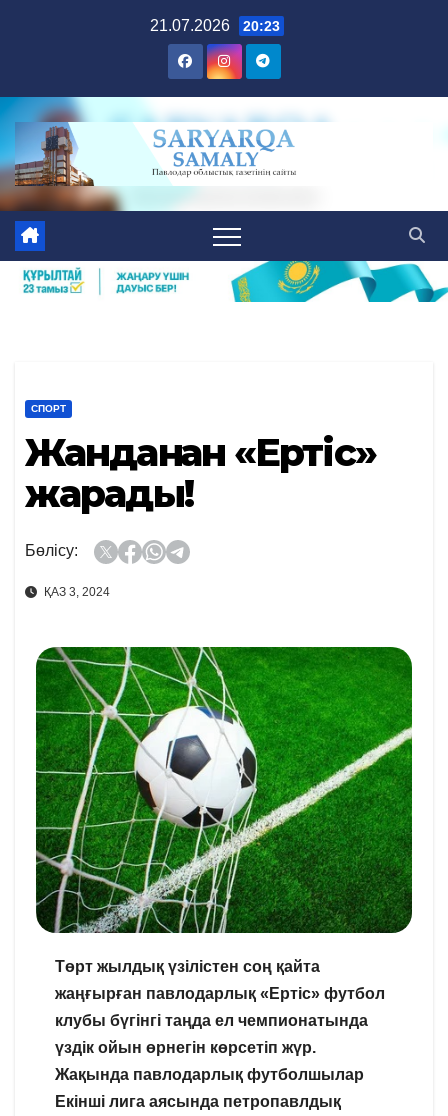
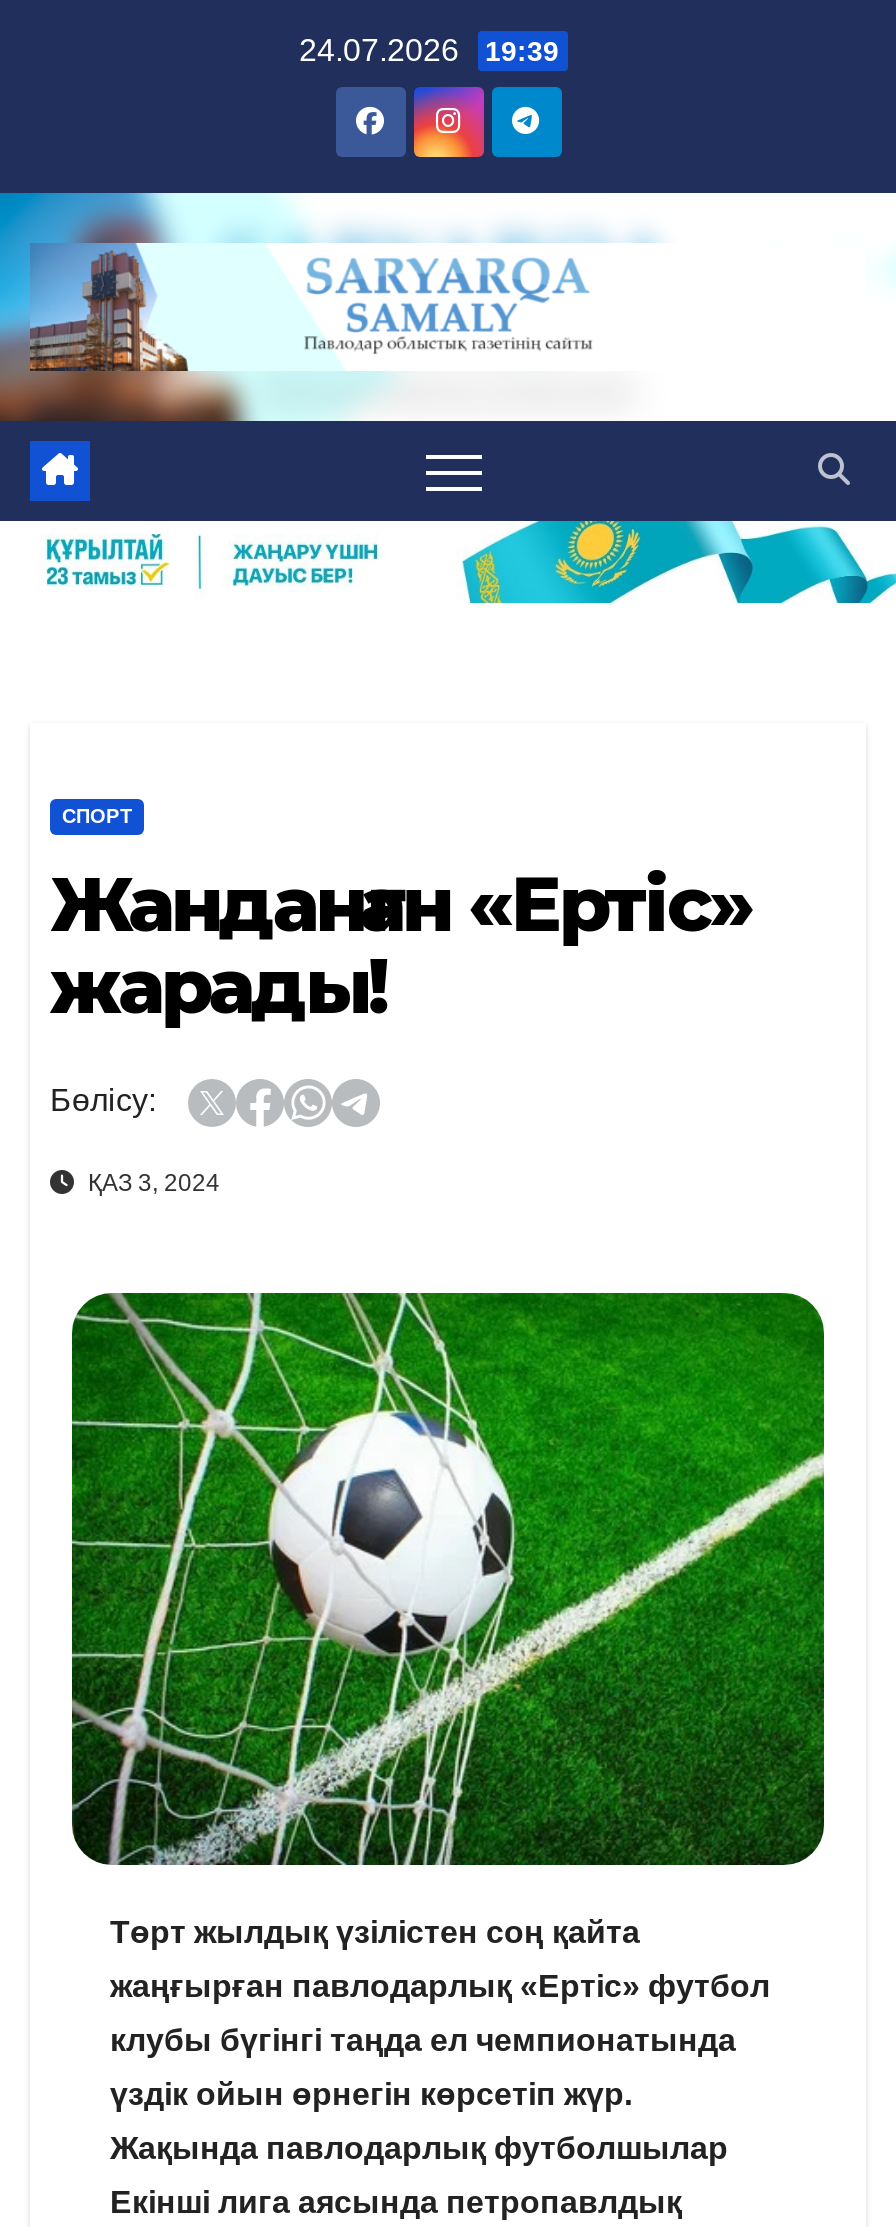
[149,17,279,34] 21.07.2026 20:23 -> [299,33,559,67] 24.07.2026 19:39

